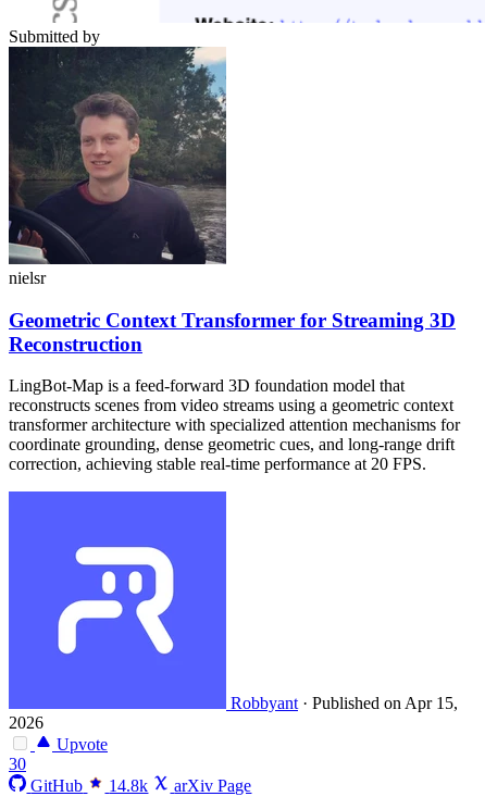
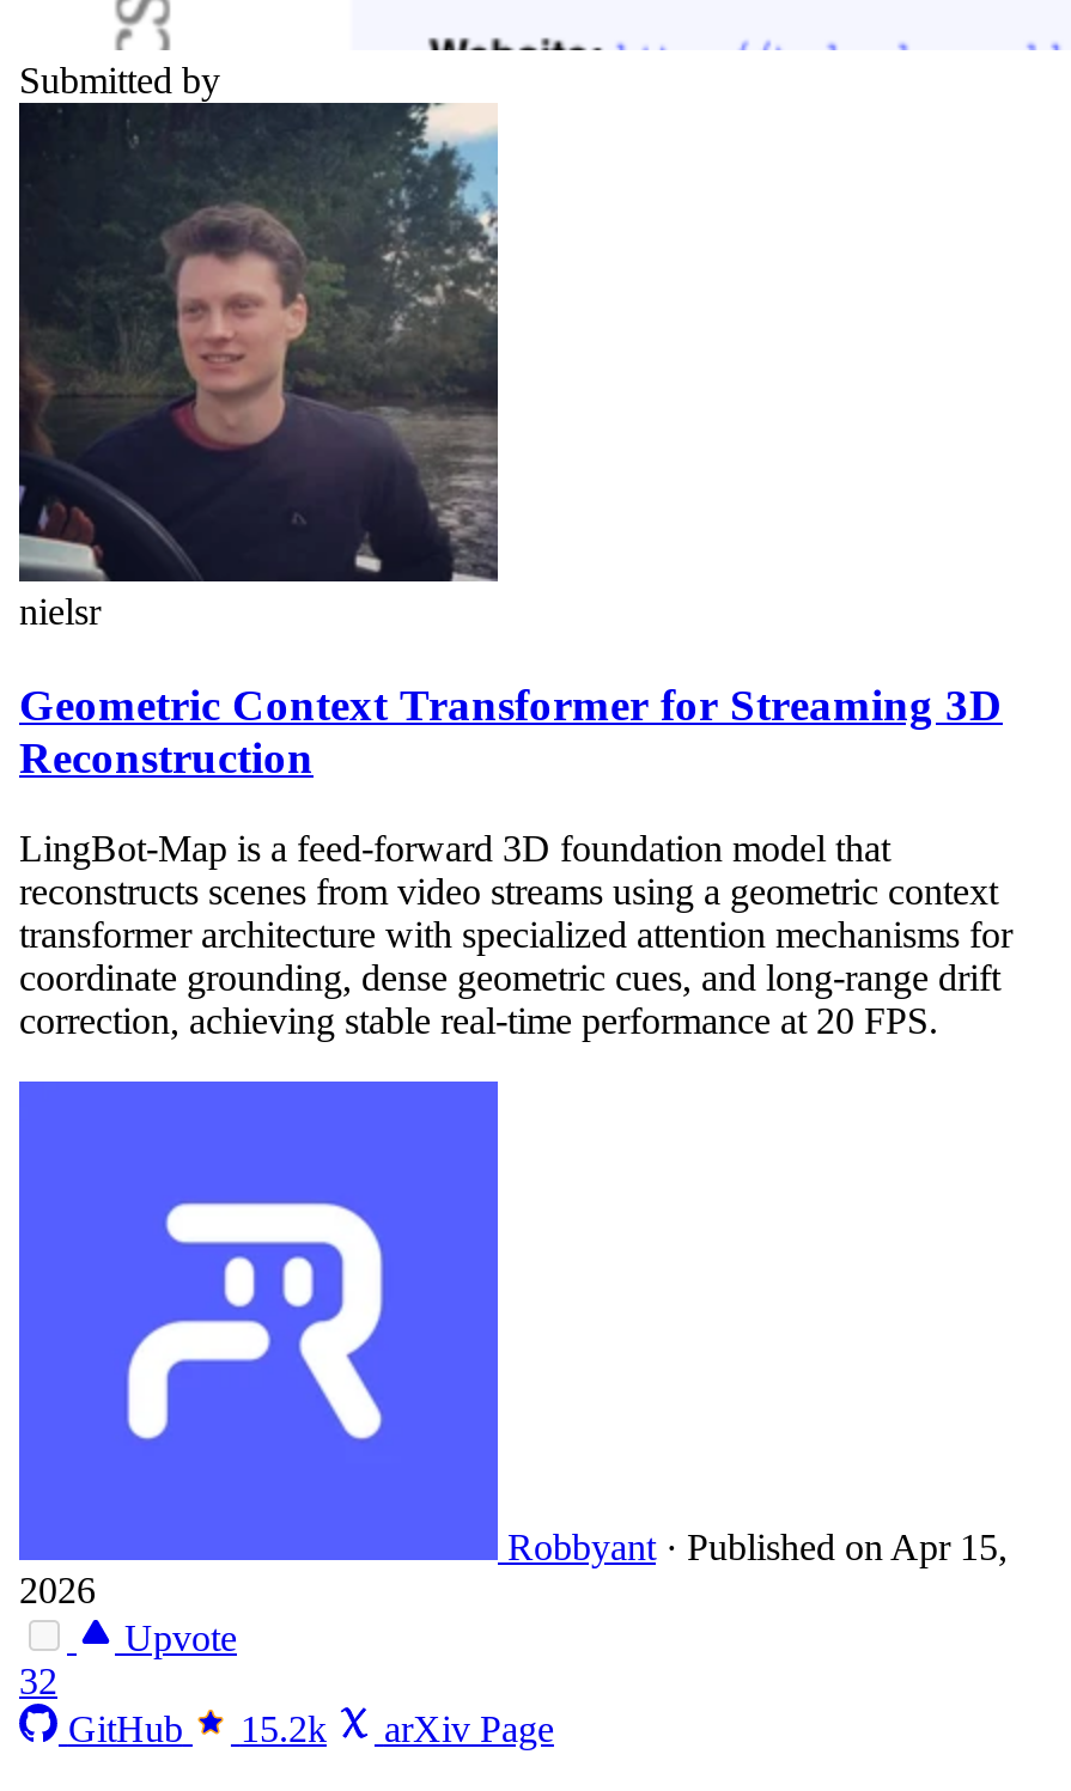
[9,755,26,774] 30 -> [19,1662,57,1702] 32
[31,777,252,795] GitHub 14.8k arXiv Page -> [68,1709,554,1750] GitHub 15.2k arXiv Page

